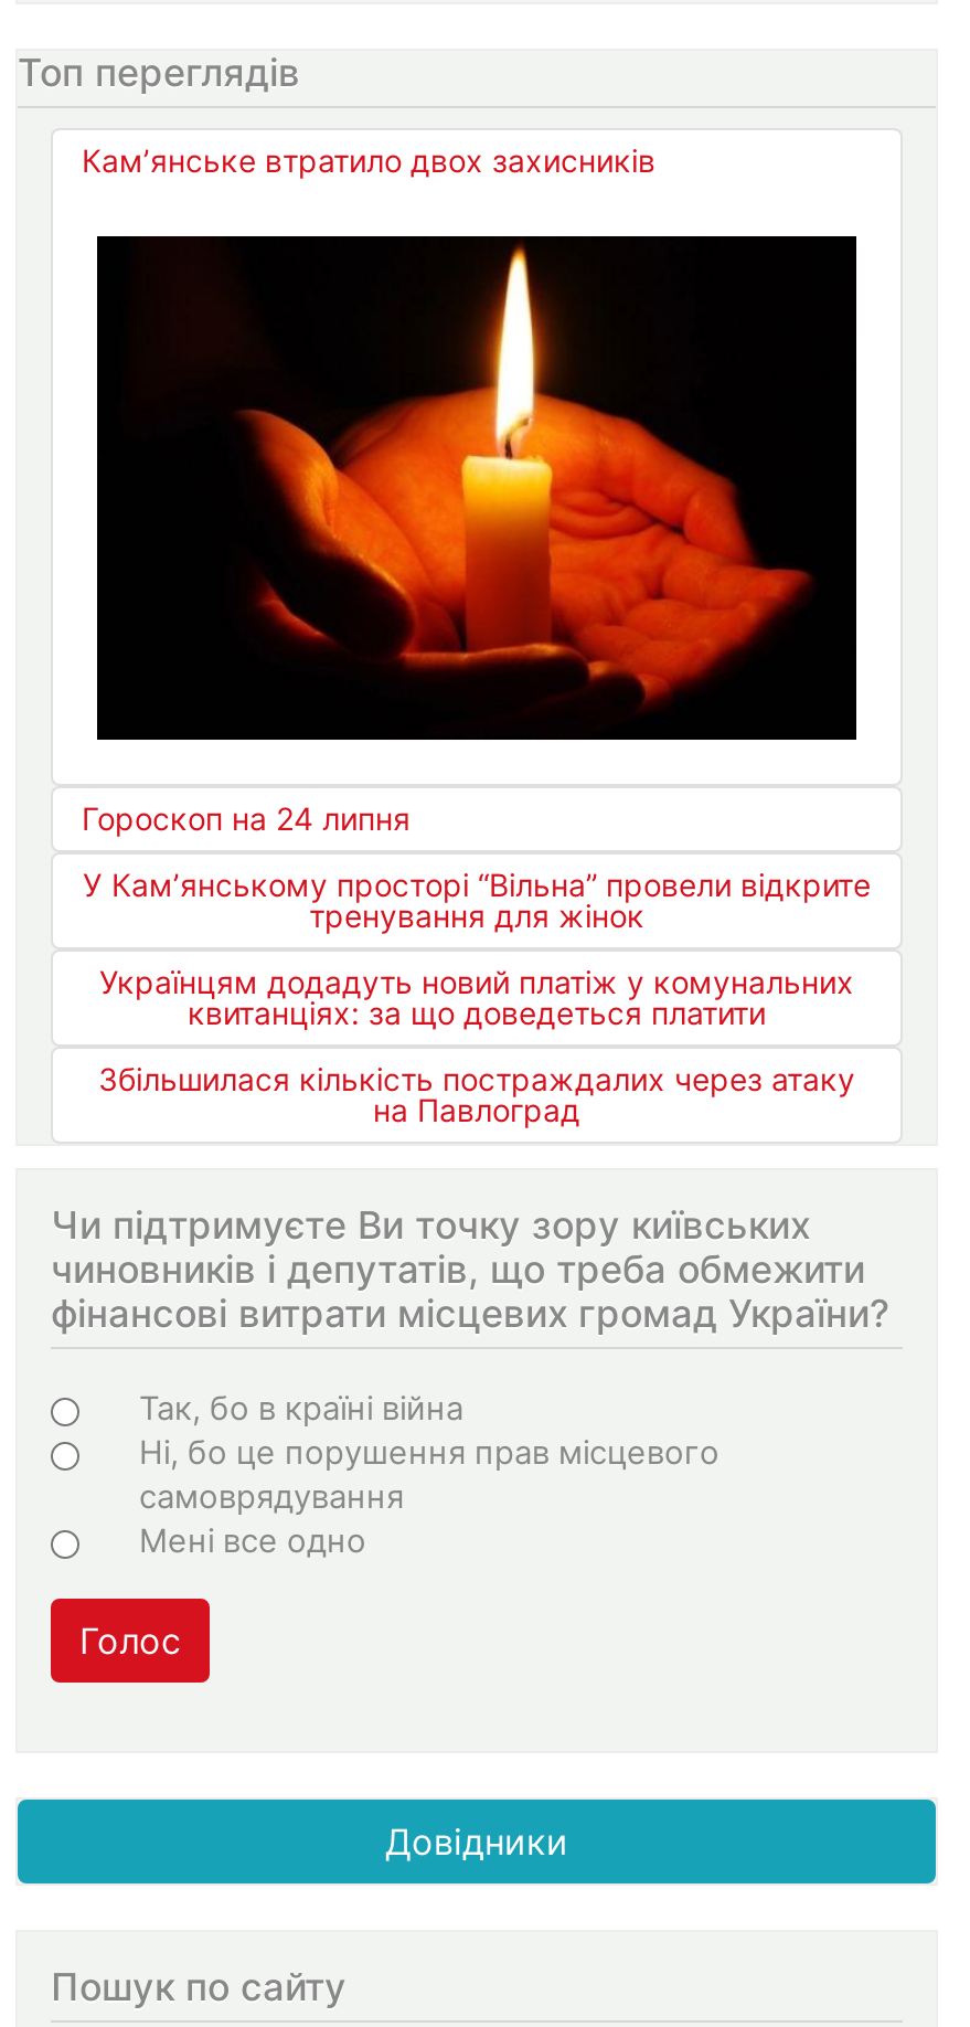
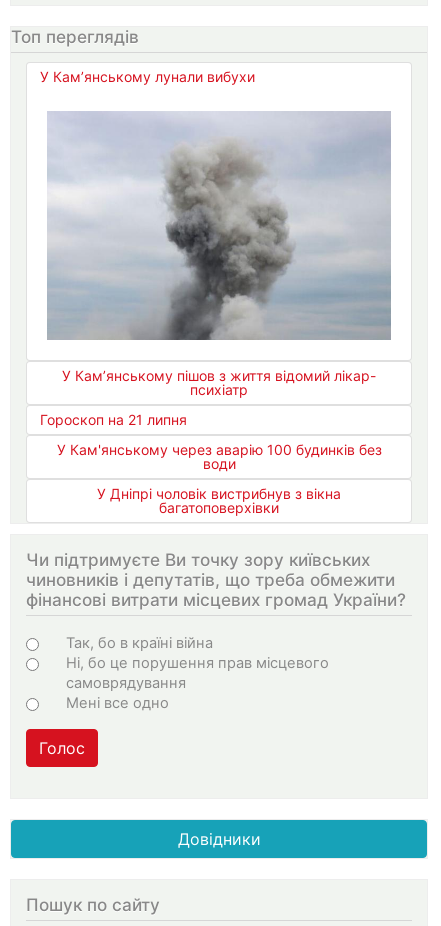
[82,140,655,178] Кам’янське втратило двох захисників -> [40,68,255,85] У Кам’янському лунали вибухи
[82,234,859,837] [image] | Гороскоп на 24 липня -> [47,111,391,398] [image] | У Кам’янському пішов з життя відомий лікар- | психіатр
[83,866,871,934] У Кам’янському просторі “Вільна” провели відкрите | тренування для жінок -> [40,411,187,428] Гороскоп на 21 липня
[99,963,854,1032] Українцям додадуть новий платіж у комунальних | квитанціях: за що доведеться платити -> [56,441,381,472] У Кам'янському через аварію 100 будинків без | води
[98,1060,855,1129] Збільшилася кількість постраждалих через атаку | на Павлоград -> [97,485,341,516] У Дніпрі чоловік вистрибнув з вікна | багатоповерхівки

